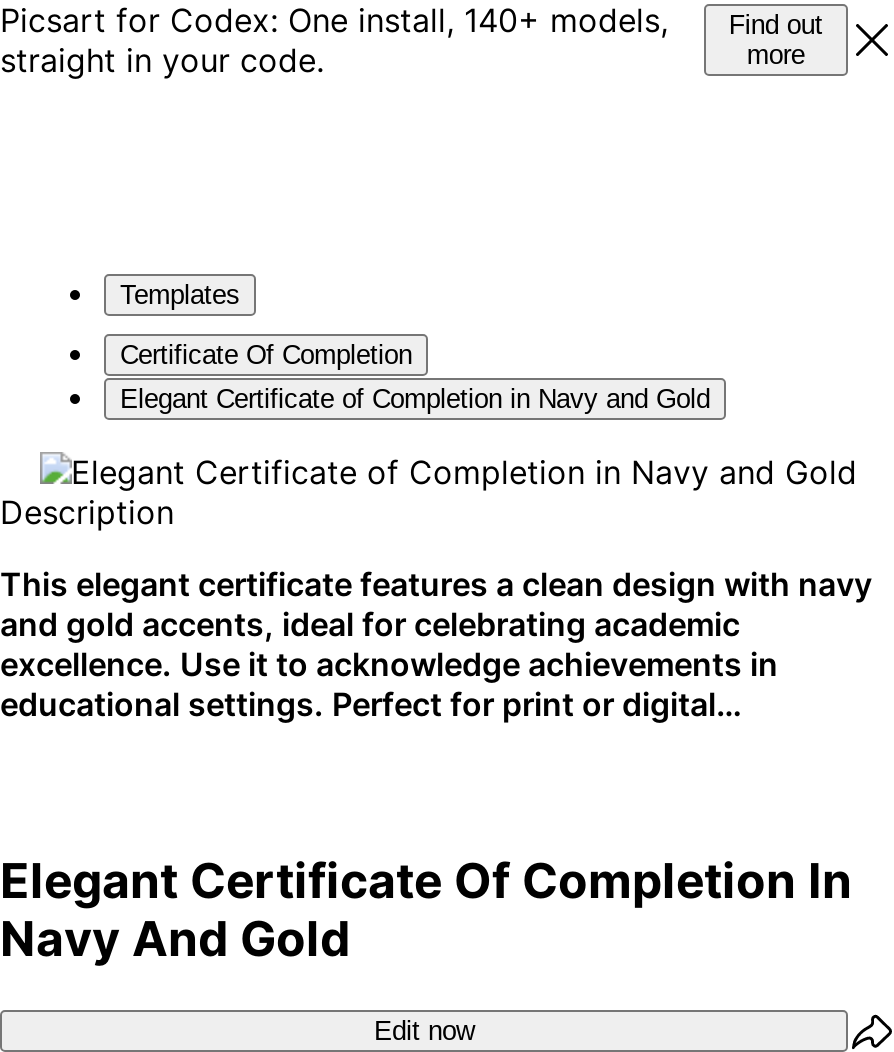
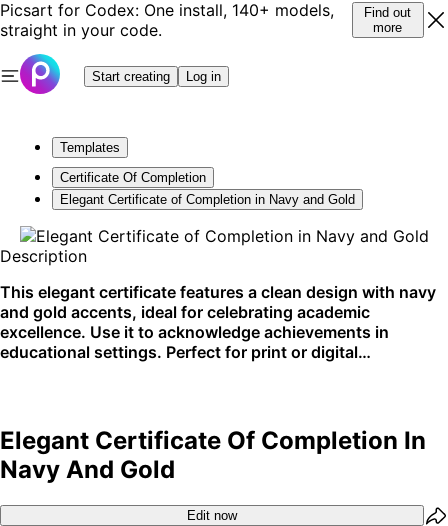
none -> [3,53,221,95] [image] | Start creating | Log in

